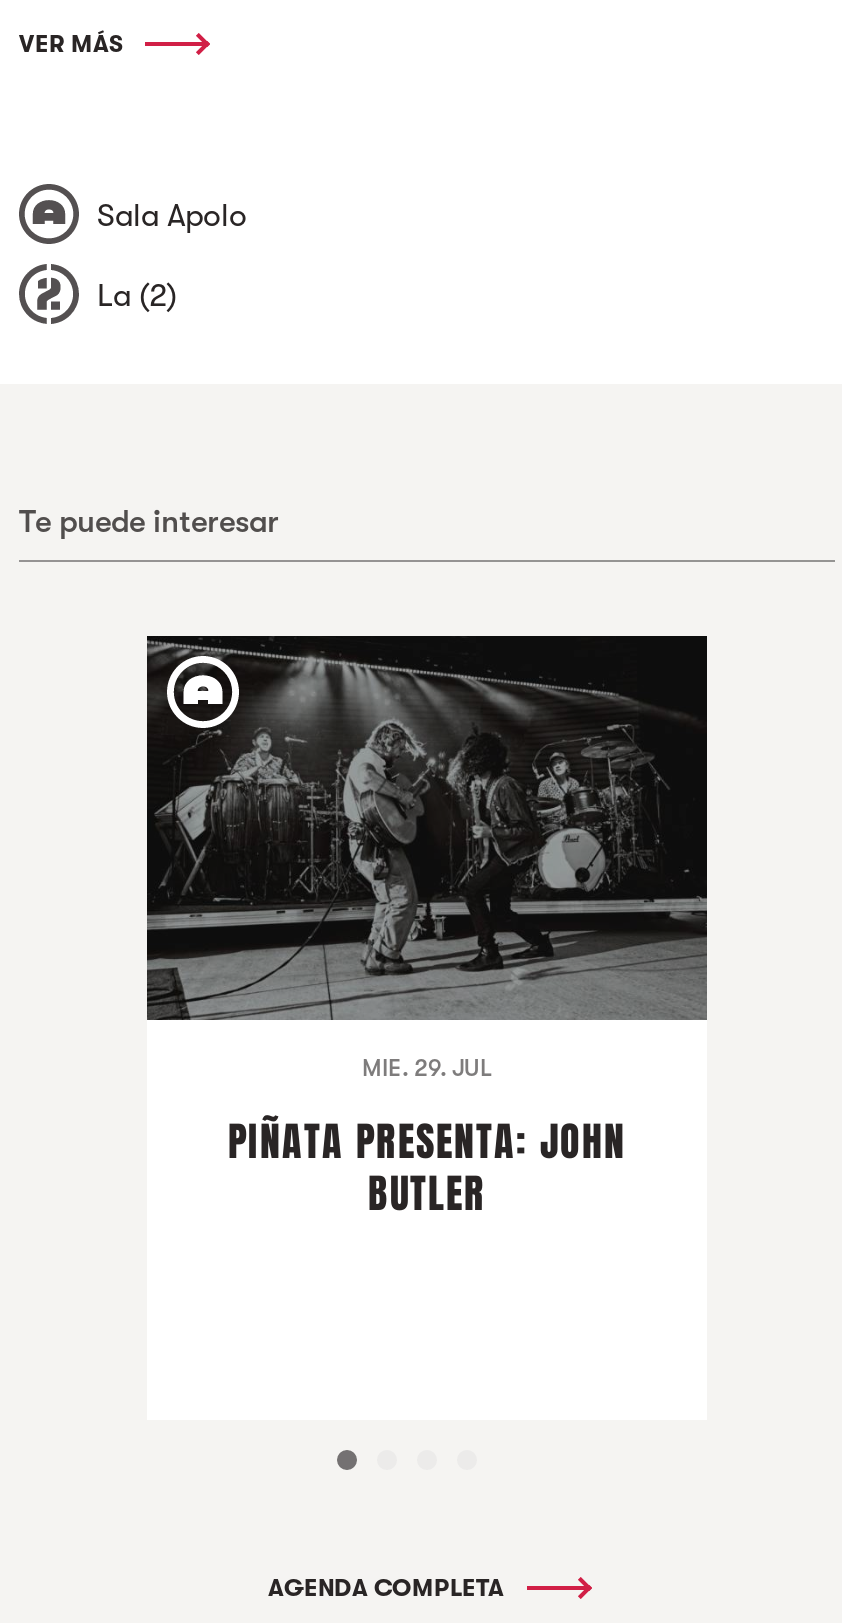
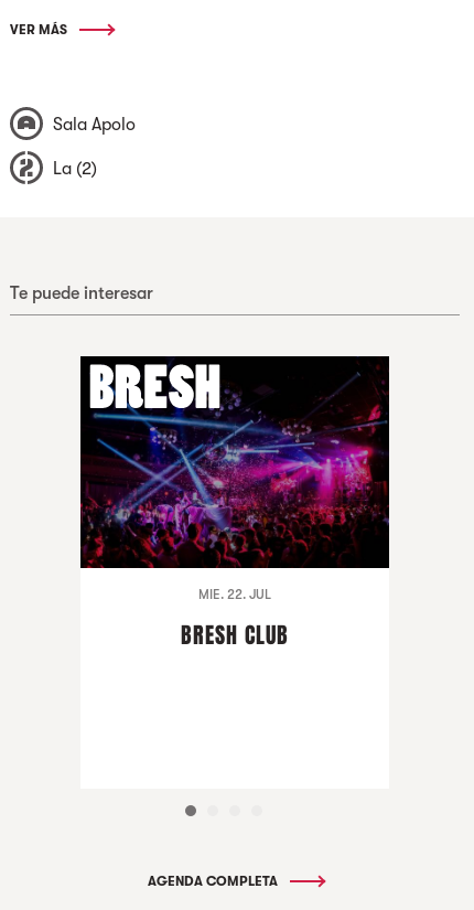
[147,640,709,1083] [image] | MIE. 29. JUL -> [79,358,389,603] [image] | MIE. 22. JUL
[228,1113,626,1225] PIÑATA PRESENTA: JOHN | BUTLER -> [181,619,289,652] BRESH CLUB

